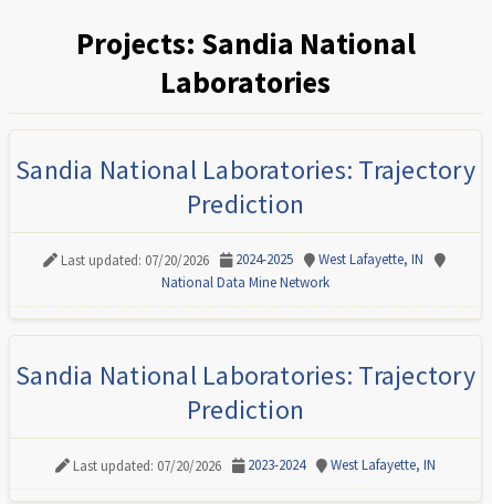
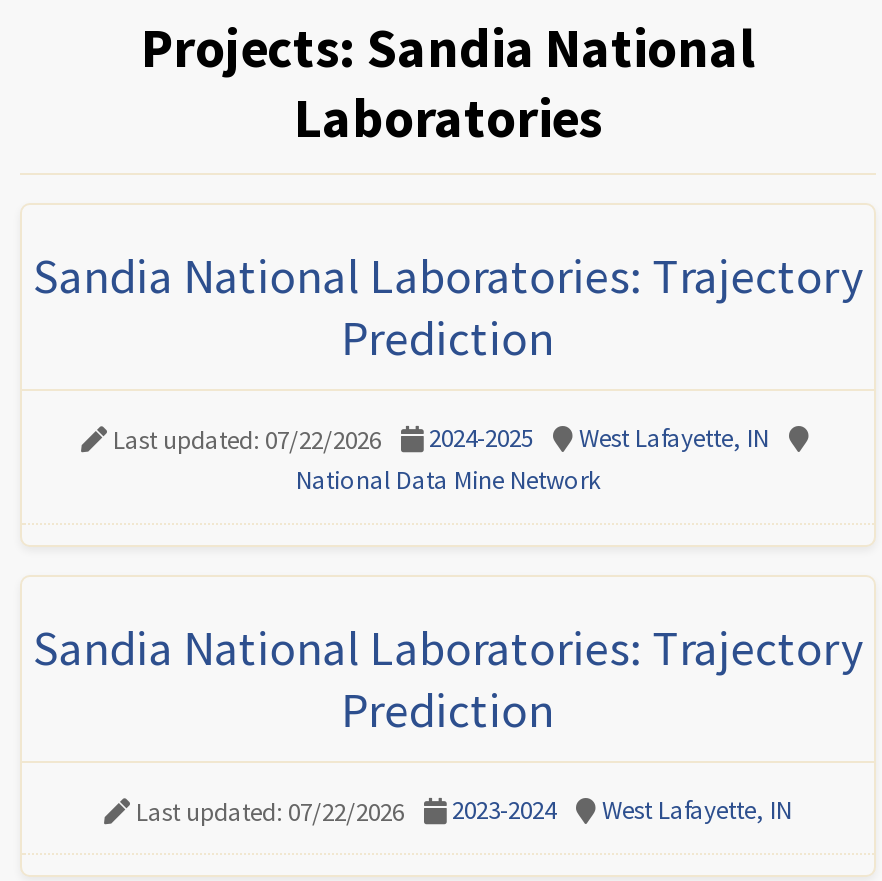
[60,250,423,269] Last updated: 07/20/2026 2024-2025 West Lafayette, IN -> [113,421,769,456] Last updated: 07/22/2026 2024-2025 West Lafayette, IN
[73,455,436,475] Last updated: 07/20/2026 2023-2024 West Lafayette, IN -> [136,793,792,828] Last updated: 07/22/2026 2023-2024 West Lafayette, IN

